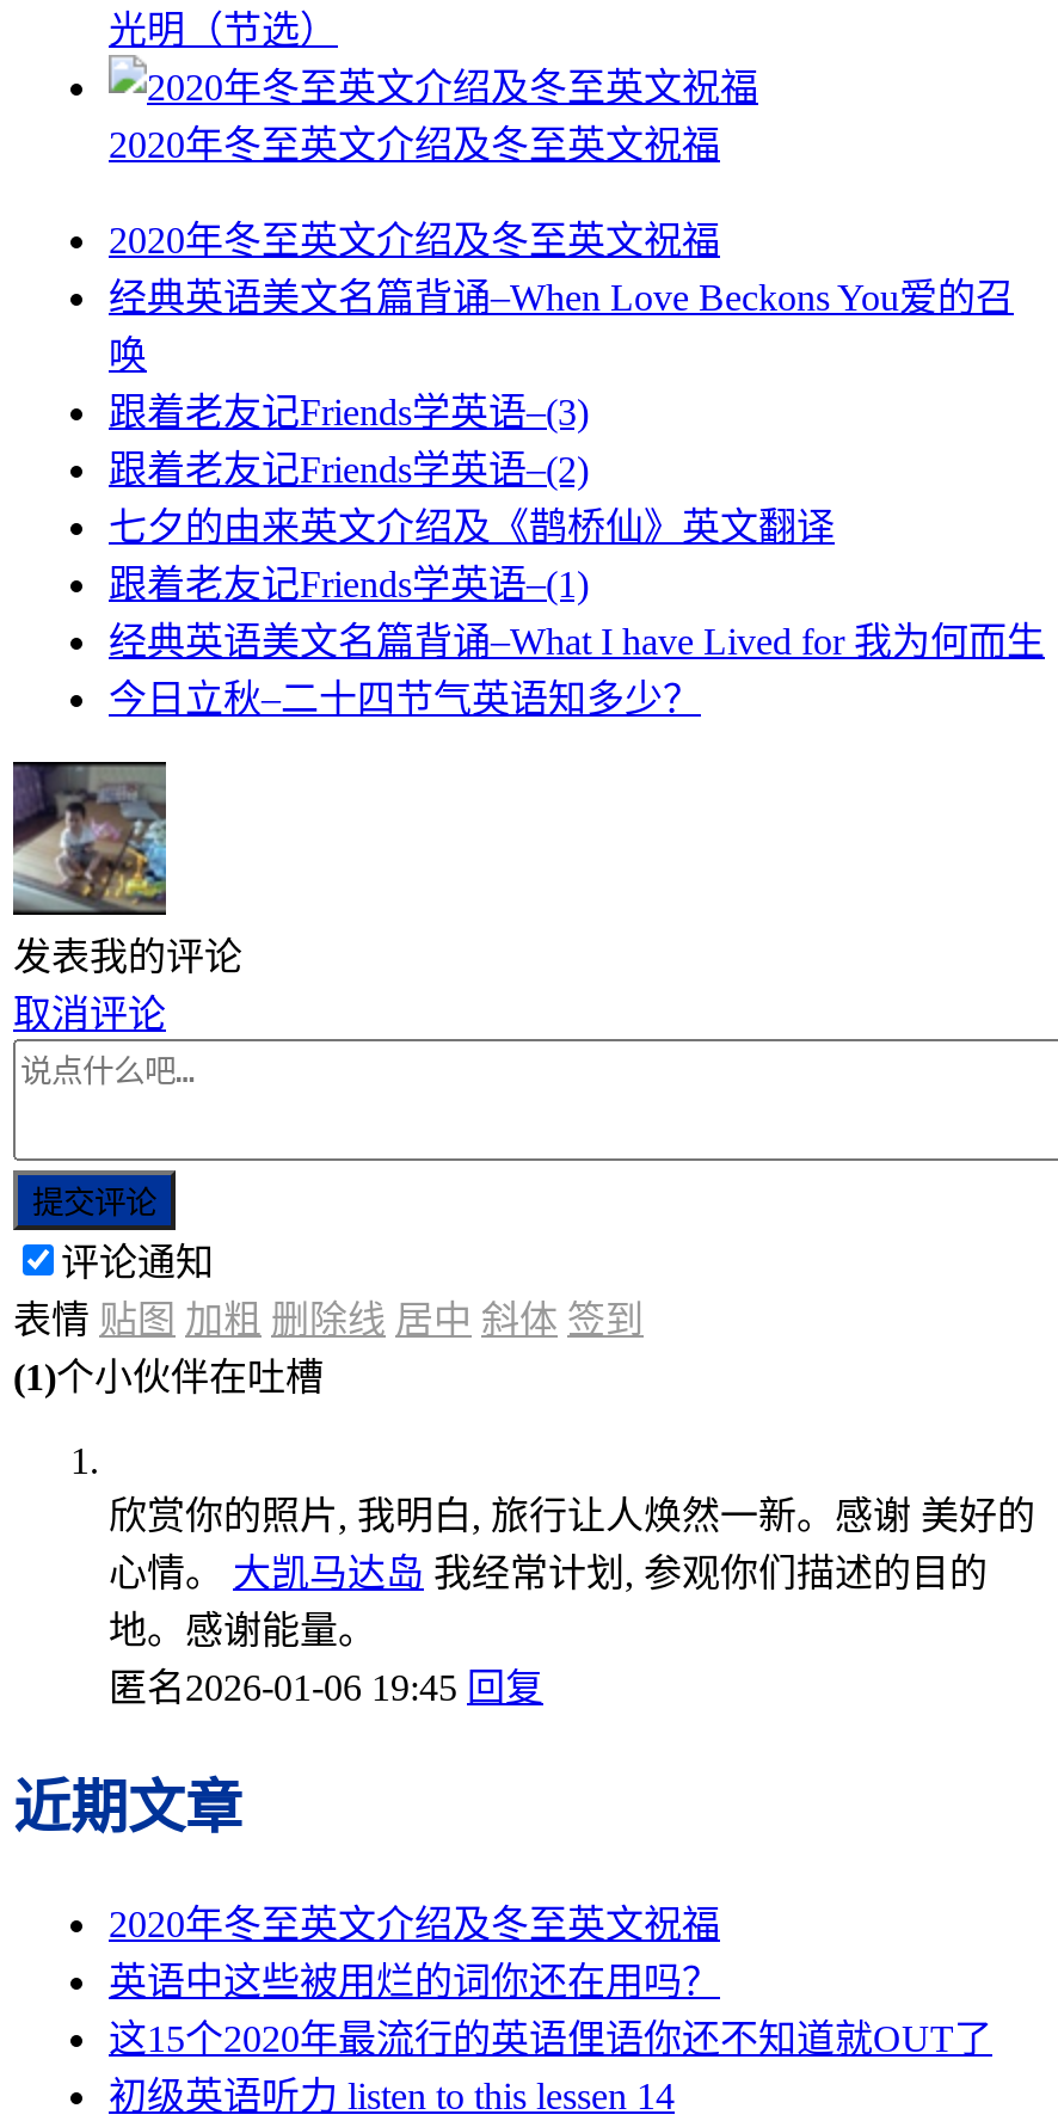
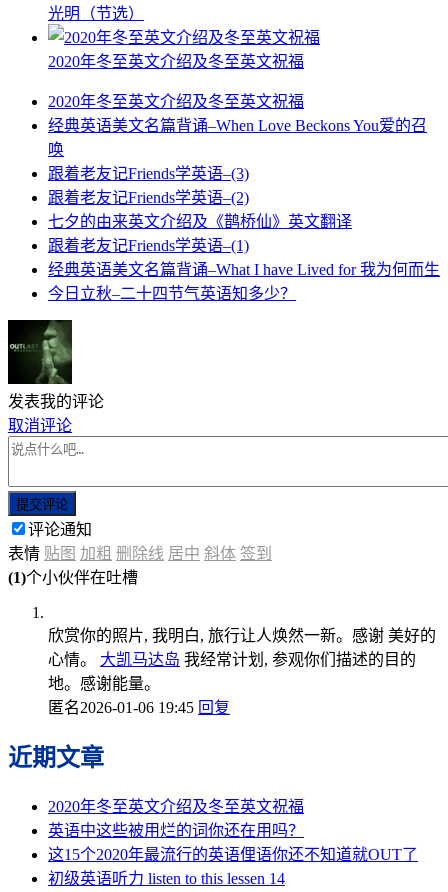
[11,762,168,917] [image] -> [7,321,73,384] [image]

